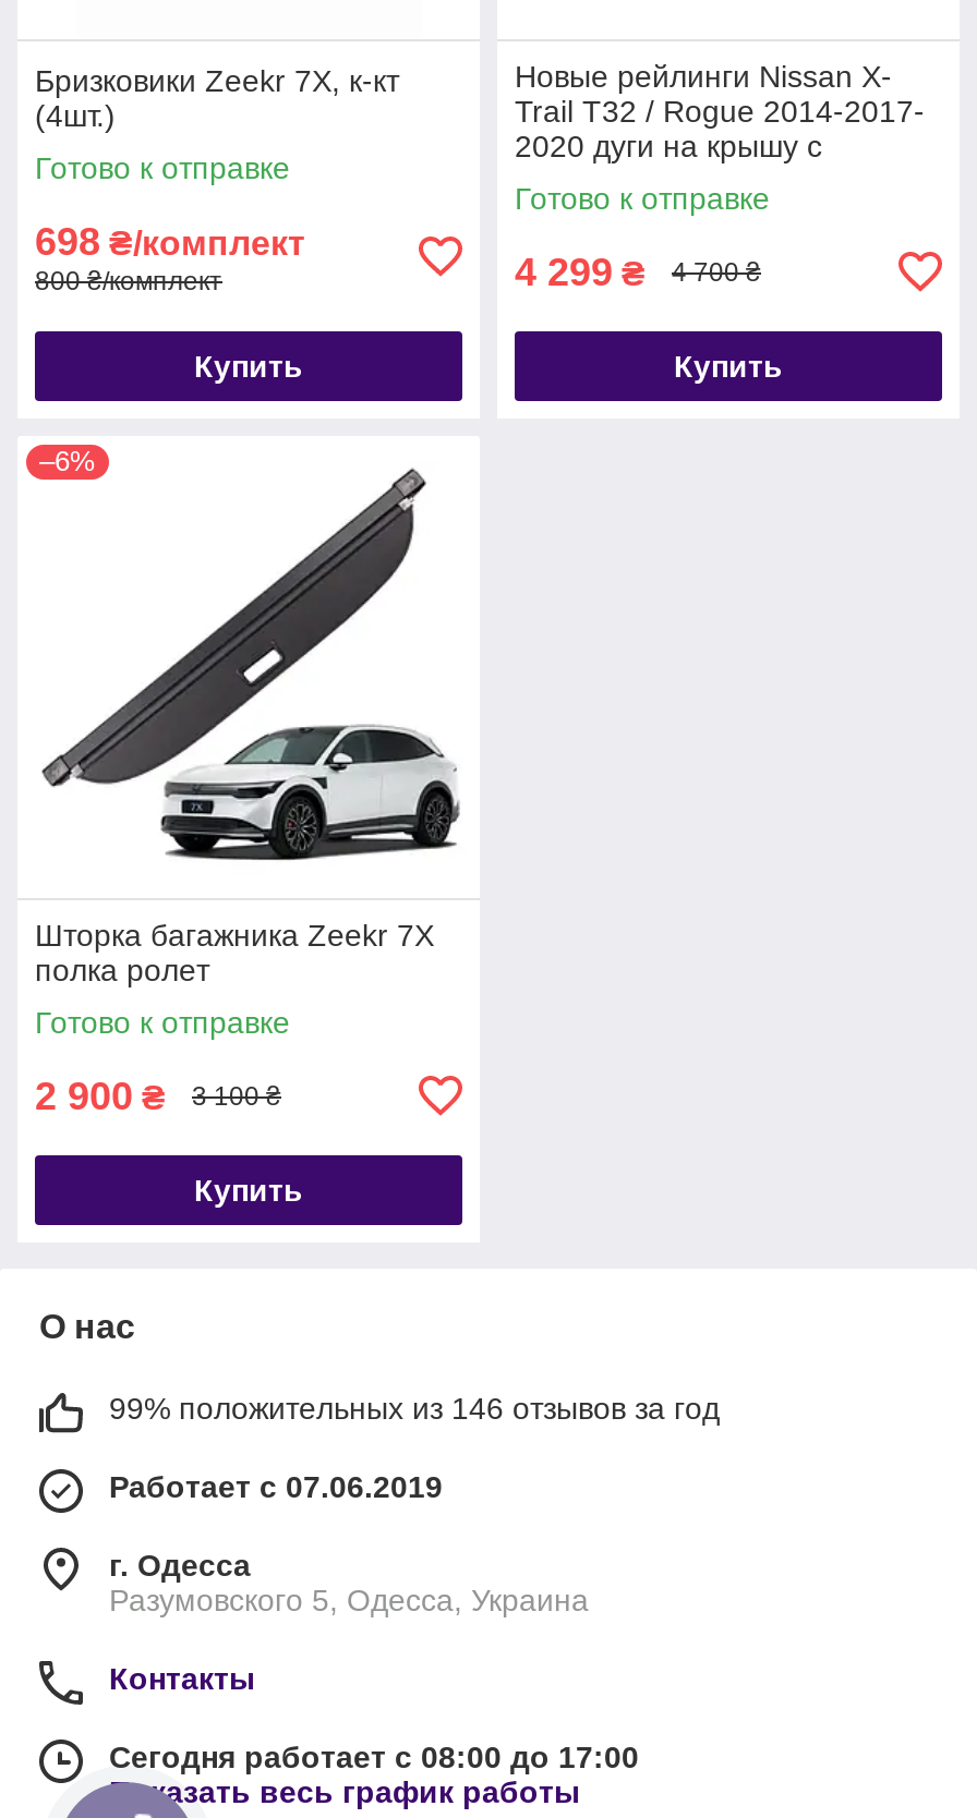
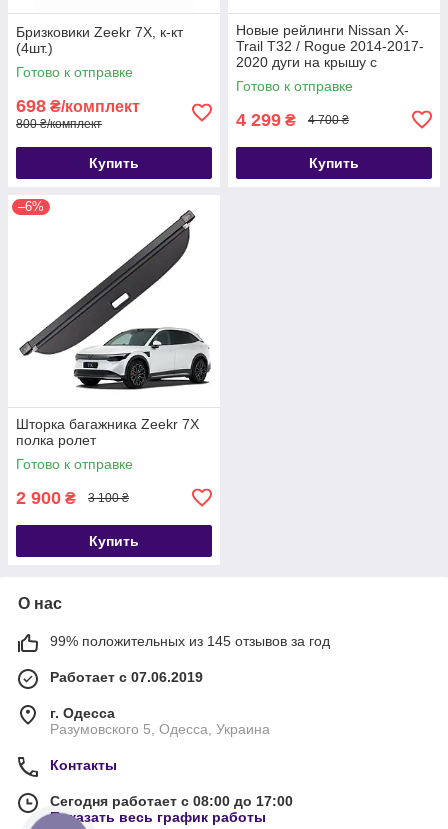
[109,1390,720,1425] 99% положительных из 146 отзывов за год -> [50,633,330,649] 99% положительных из 145 отзывов за год

